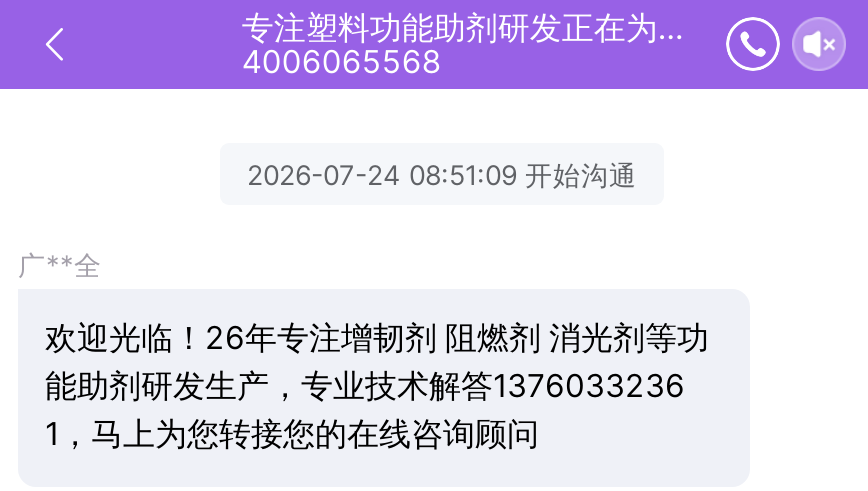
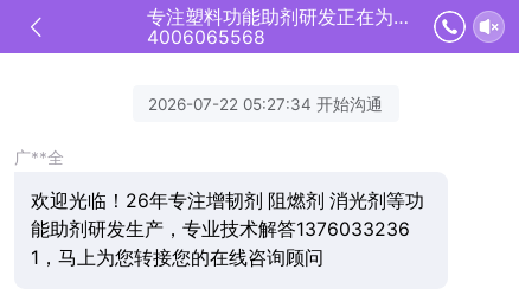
[247,158,637,190] 2026-07-24 08:51:09 开始沟通 -> [148,94,383,113] 2026-07-22 05:27:34 开始沟通

